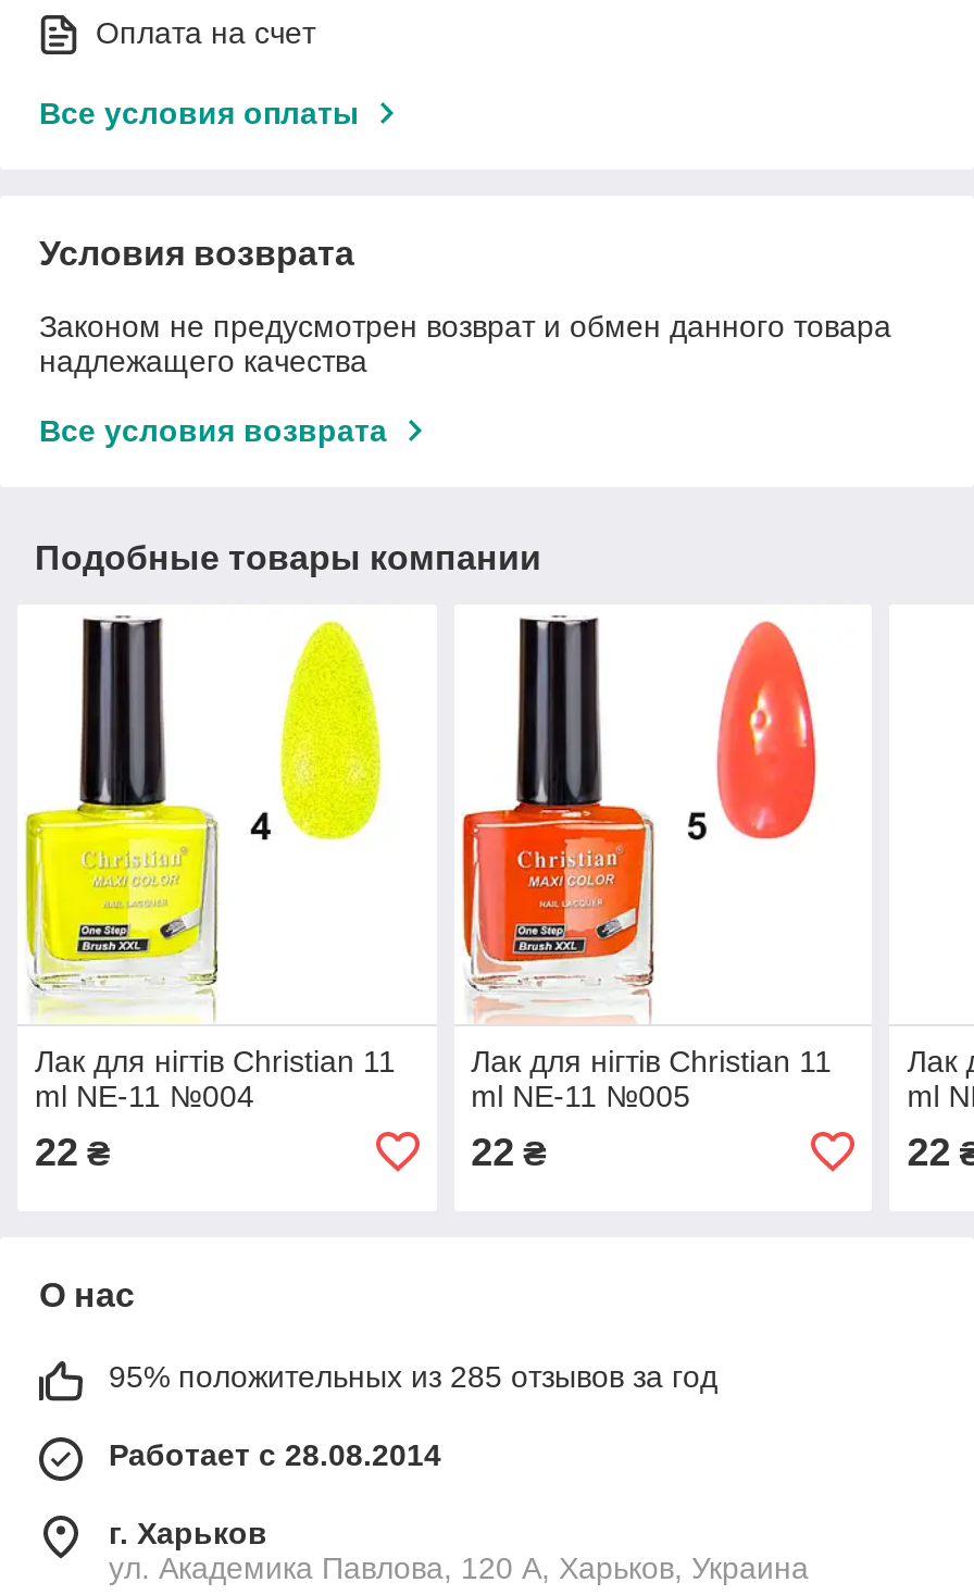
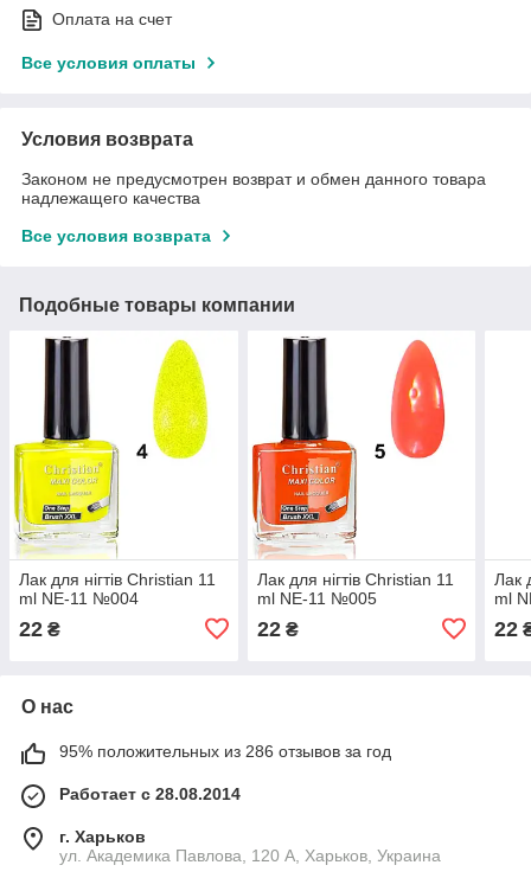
[109,1359,717,1393] 95% положительных из 285 отзывов за год -> [59,742,391,760] 95% положительных из 286 отзывов за год

